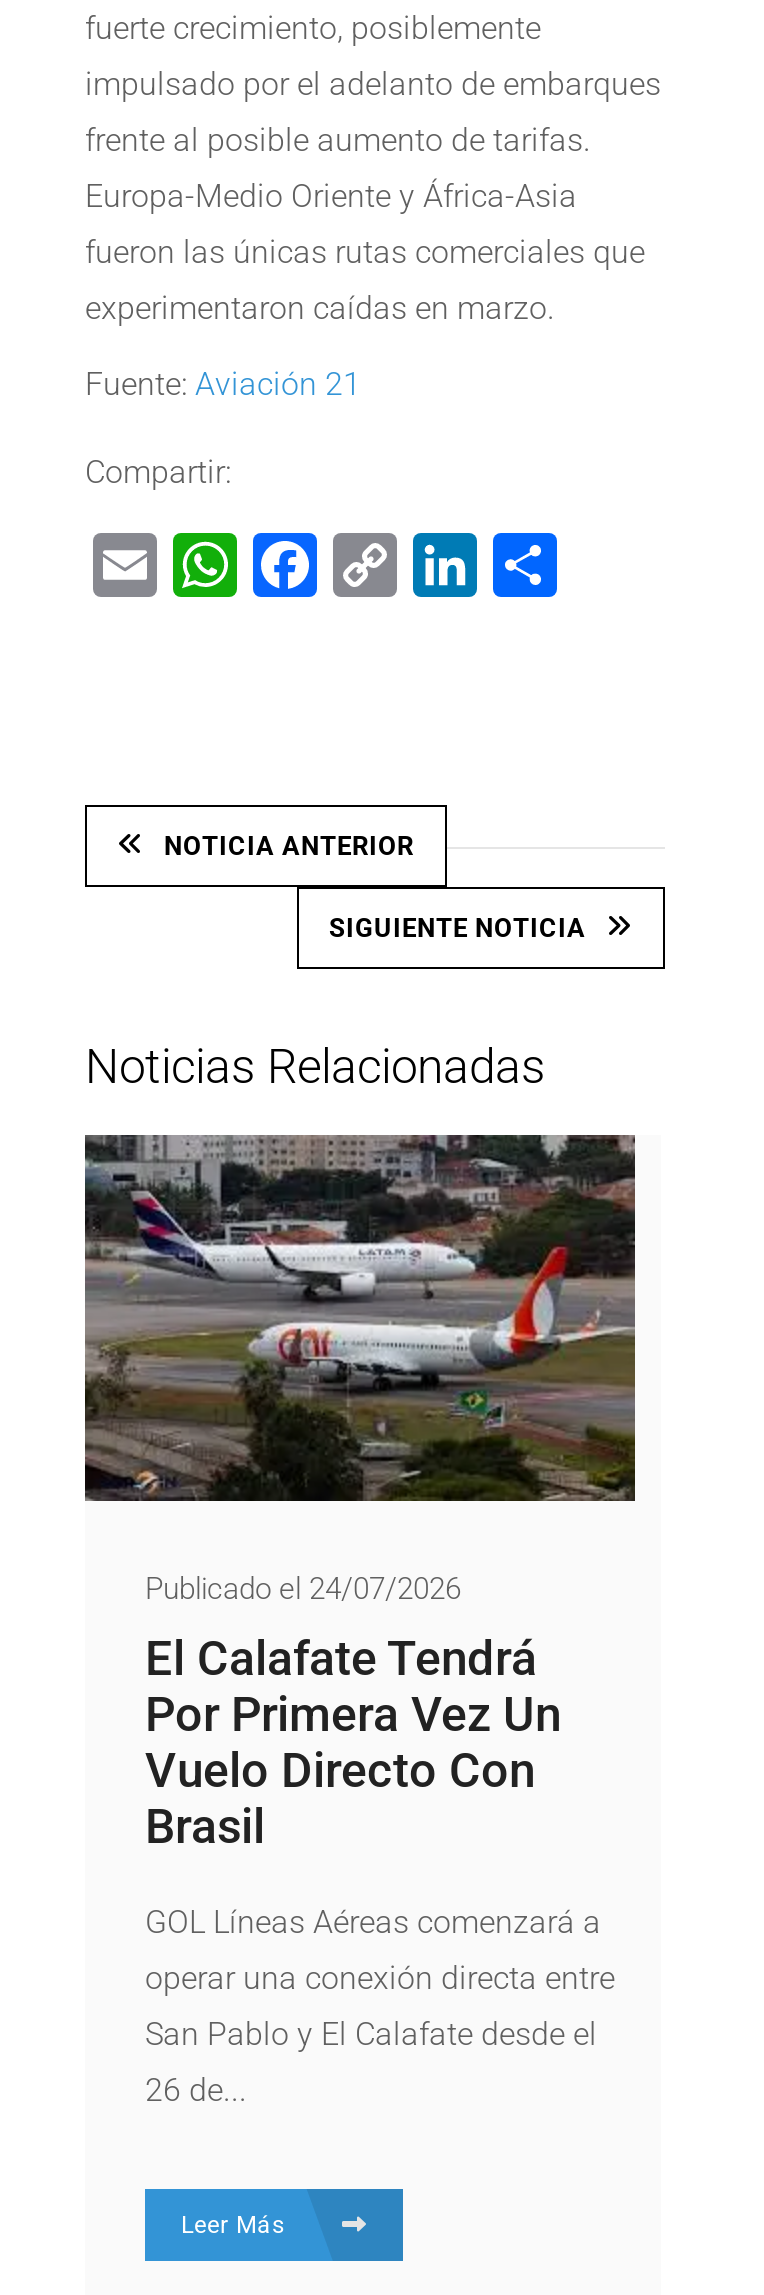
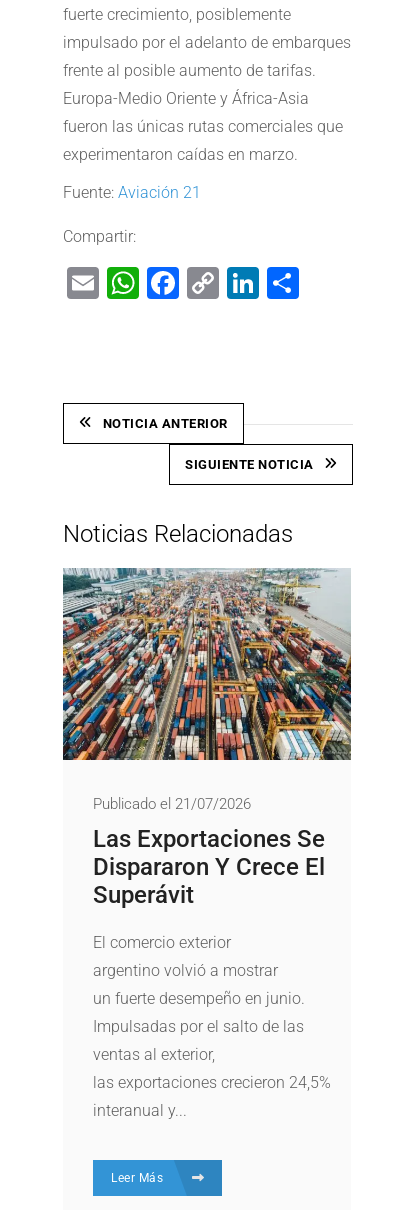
[83,1133,661,2109] [image] | Publicado el 24/07/2026 | El Calafate Tendrá | Por Primera Vez Un | Vuelo Directo Con | Brasil | GOL Líneas Aéreas comenzará a | operar una conexión directa entre | San Pablo y El Calafate desde el | 26 de... -> [62,568,352,1120] [image] | Publicado el 21/07/2026 | Las Exportaciones Se | Dispararon Y Crece El | Superávit | El comercio exterior | argentino volvió a mostrar | un fuerte desempeño en junio. | Impulsadas por el salto de las | ventas al exterior, | las exportaciones crecieron 24,5% | interanual y...

